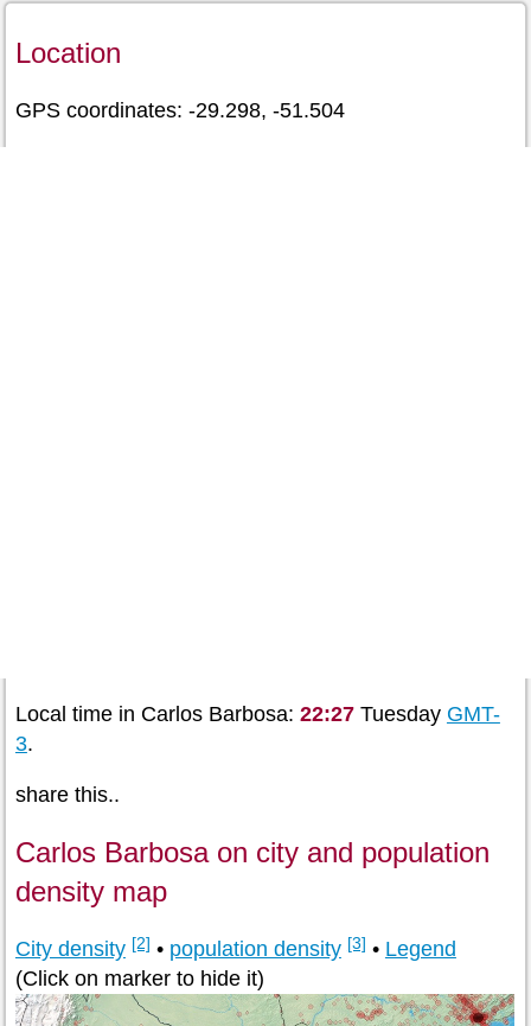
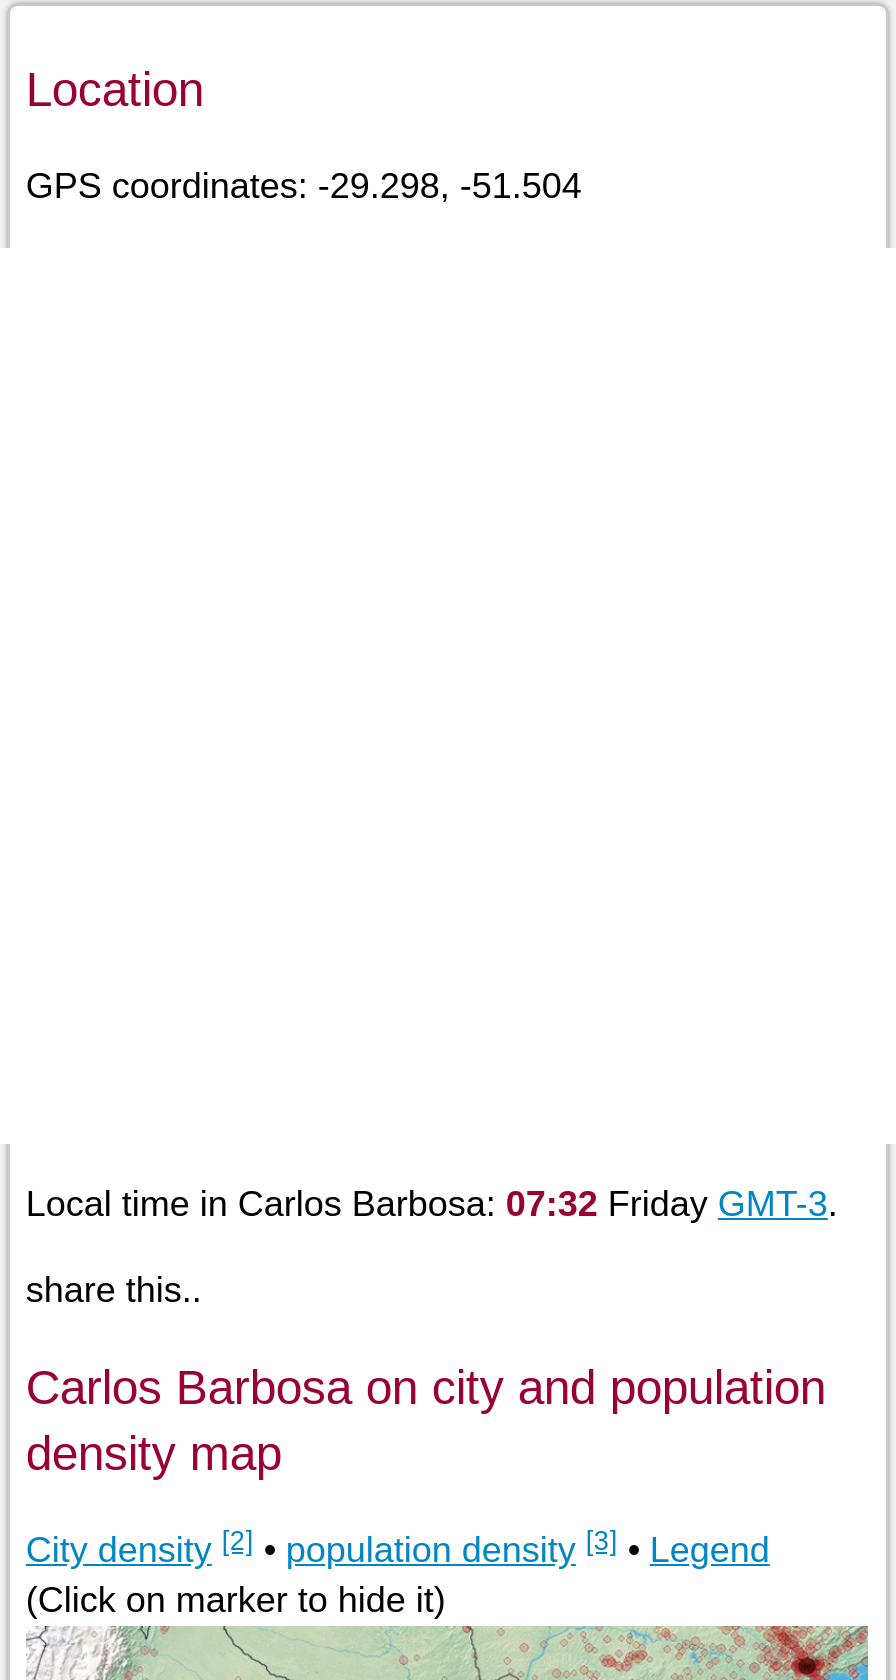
[15,702,500,755] Local time in Carlos Barbosa: 22:27 Tuesday GMT- | 3. -> [26,1183,838,1223] Local time in Carlos Barbosa: 07:32 Friday GMT-3.

